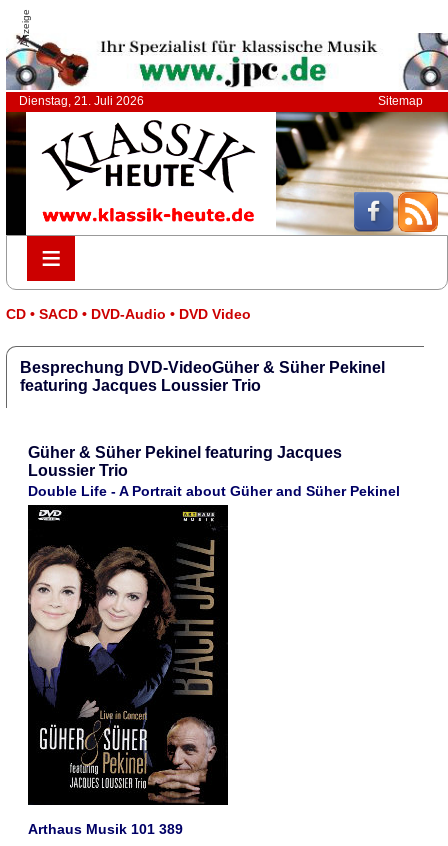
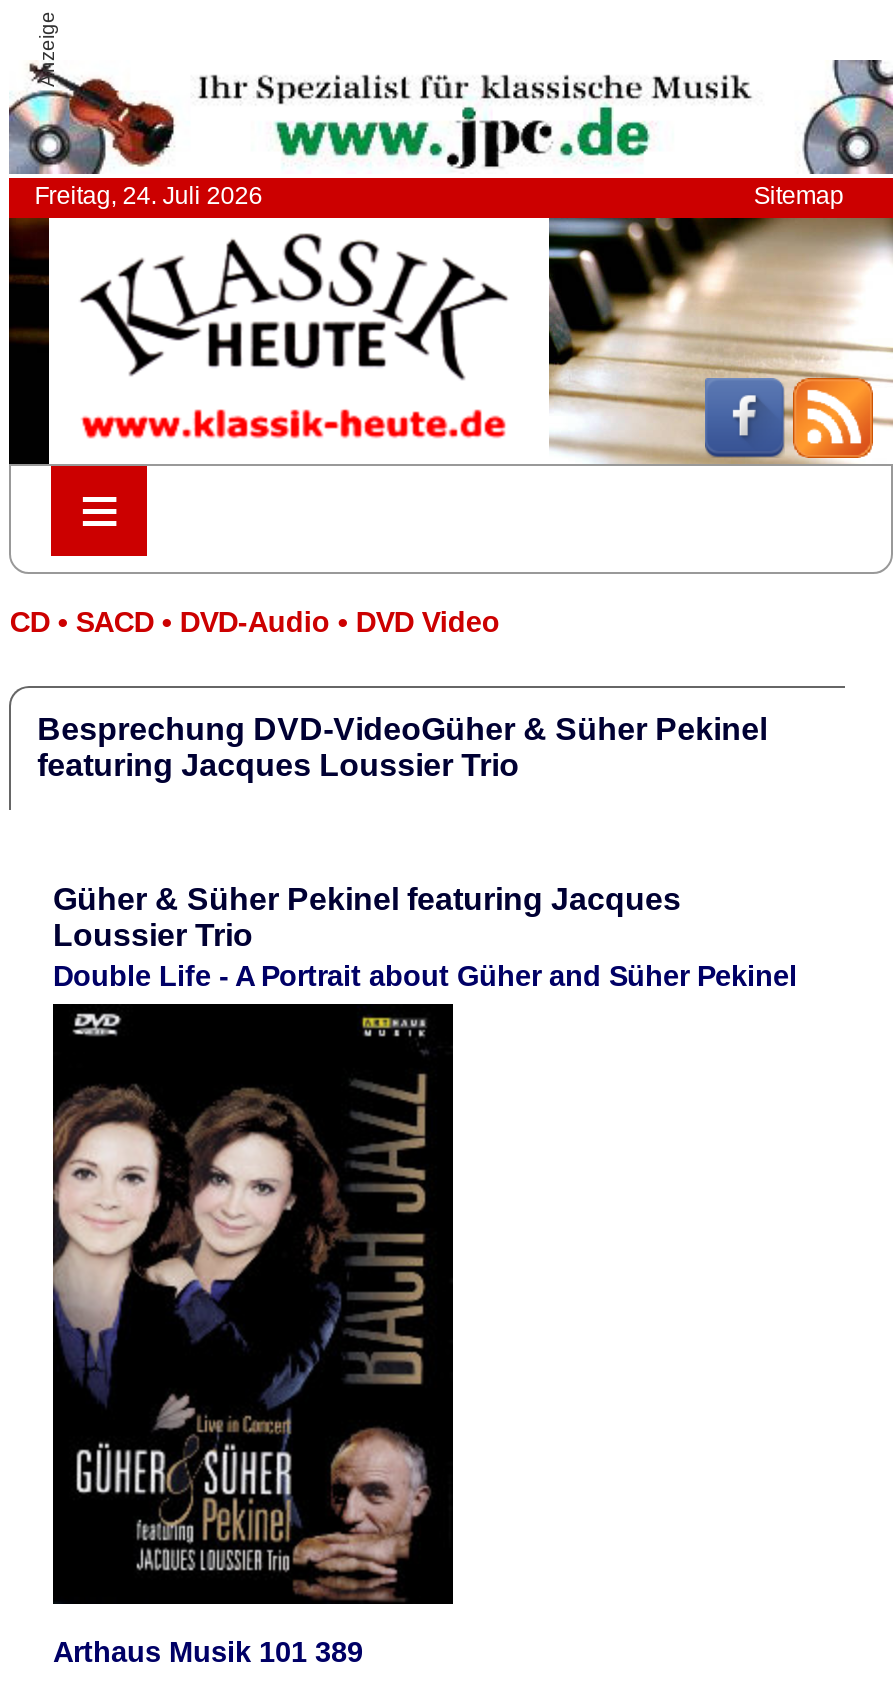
[19,94,144,108] Dienstag, 21. Juli 2026 -> [34,182,262,210] Freitag, 24. Juli 2026

